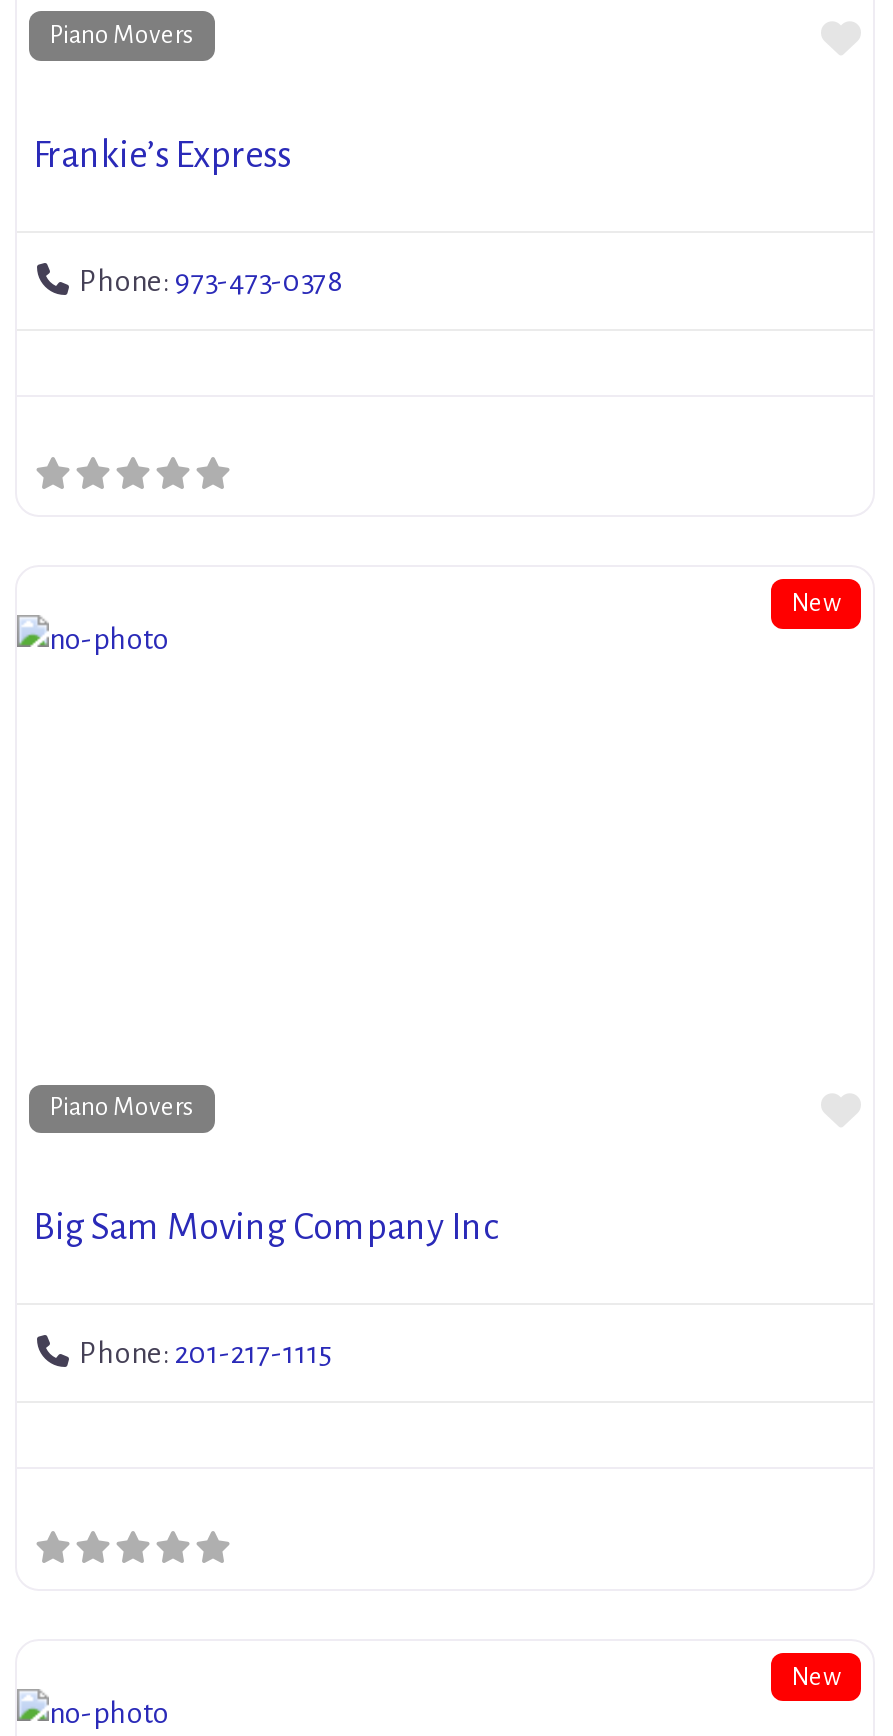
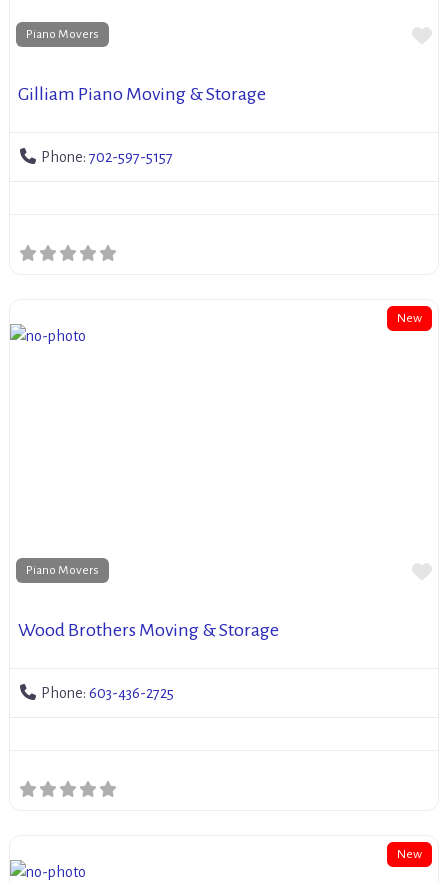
[33,136,291,176] Frankie’s Express -> [18,84,266,104] Gilliam Piano Moving & Storage
[79,266,343,298] Phone: 973-473-0378 -> [41,149,173,165] Phone: 702-597-5157
[33,1208,499,1248] Big Sam Moving Company Inc -> [18,620,279,640] Wood Brothers Moving & Storage
[79,1338,333,1370] Phone: 201-217-1115 -> [41,685,174,701] Phone: 603-436-2725

